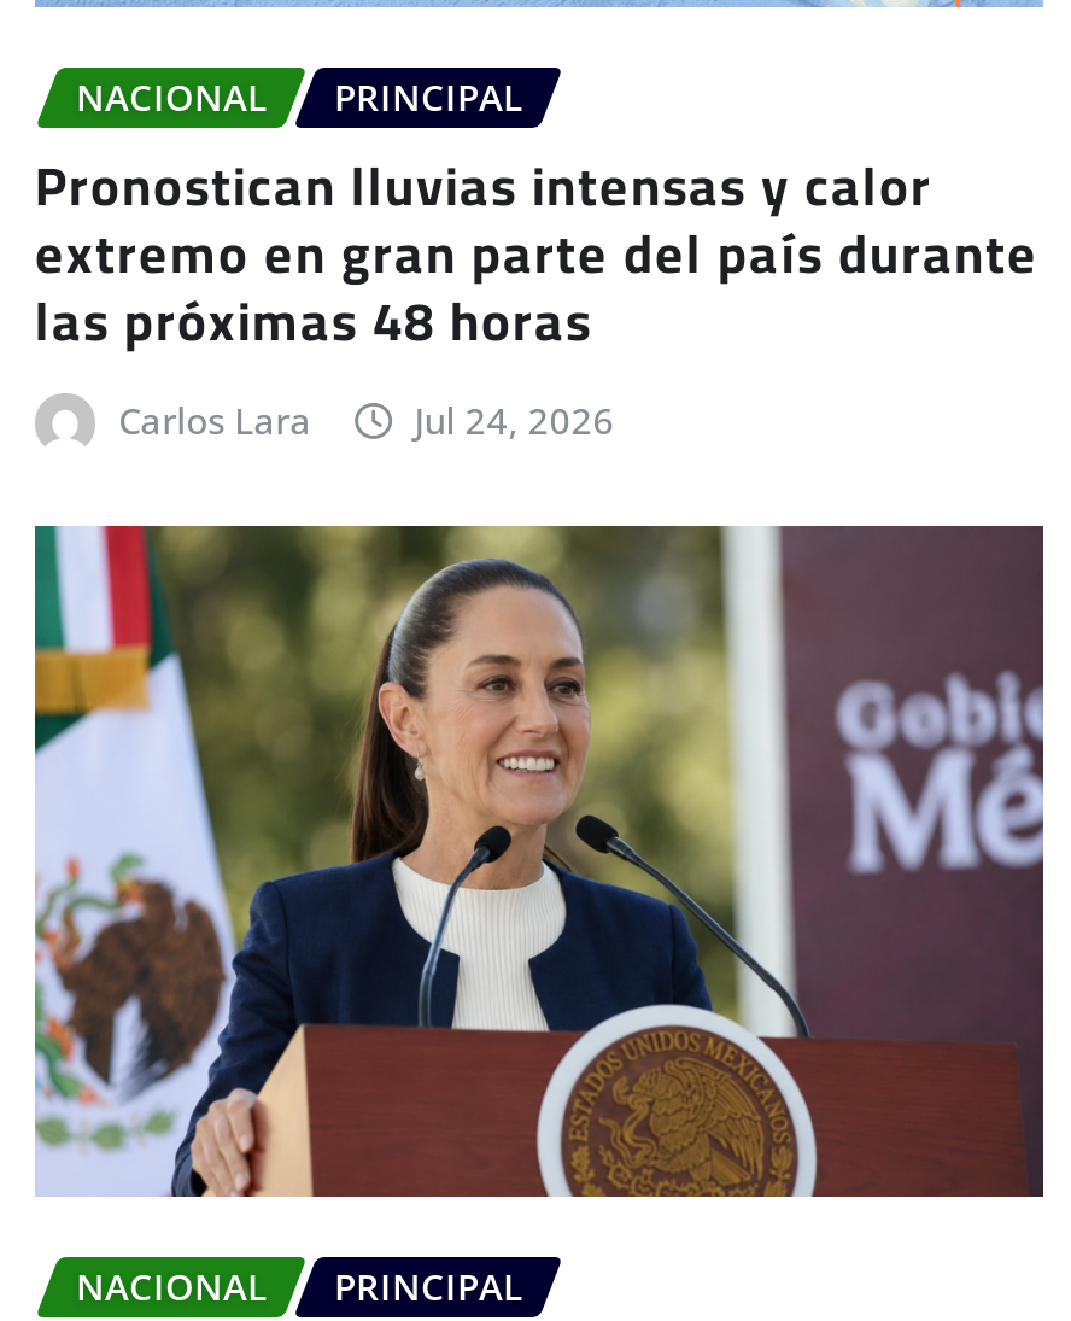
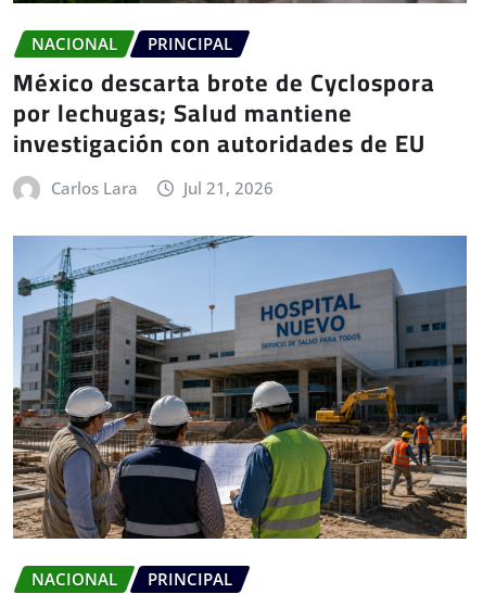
[35,134,1038,370] Pronostican lluvias intensas y calor | extremo en gran parte del país durante | las próximas 48 horas -> [13,60,435,167] México descarta brote de Cyclospora | por lechugas; Salud mantiene | investigación con autoridades de EU
[414,394,614,443] Jul 24, 2026 -> [184,177,274,199] Jul 21, 2026
[33,524,1046,1199] [image] -> [12,235,468,540] [image]

